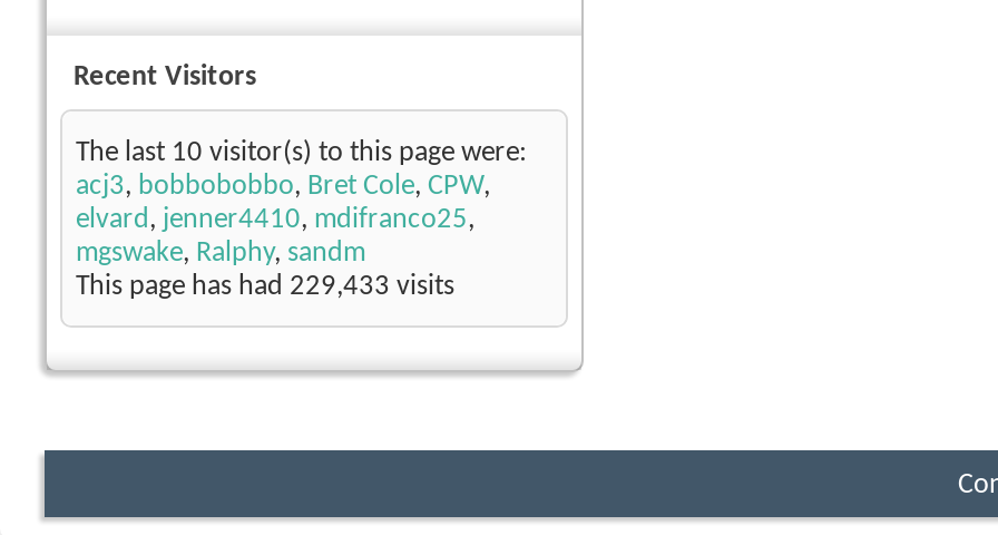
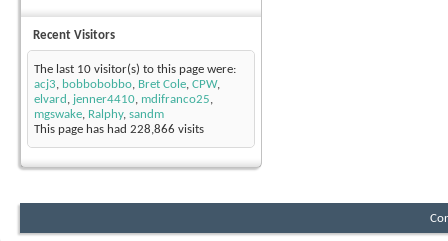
[76,273,454,302] This page has had 229,433 visits -> [34,123,204,136] This page has had 228,866 visits

